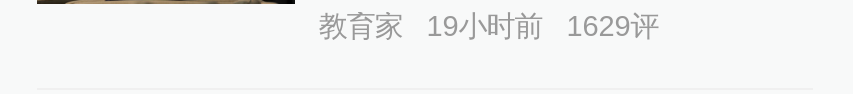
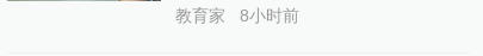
[427,10,658,42] 19小时前 | 1629评 -> [239,6,299,25] 8小时前

